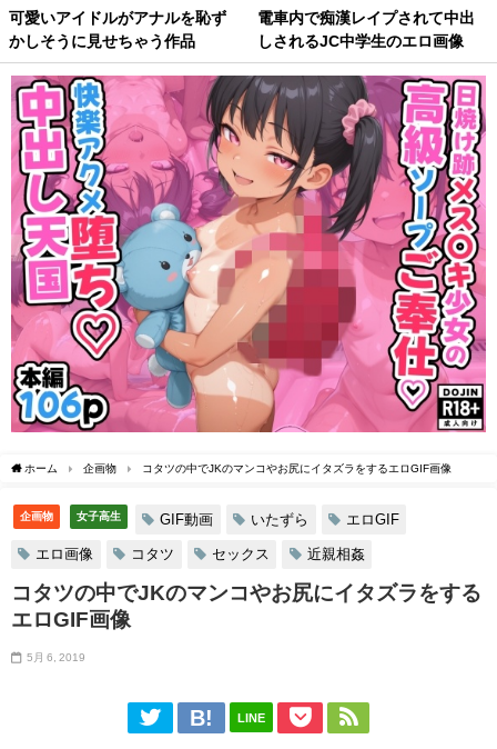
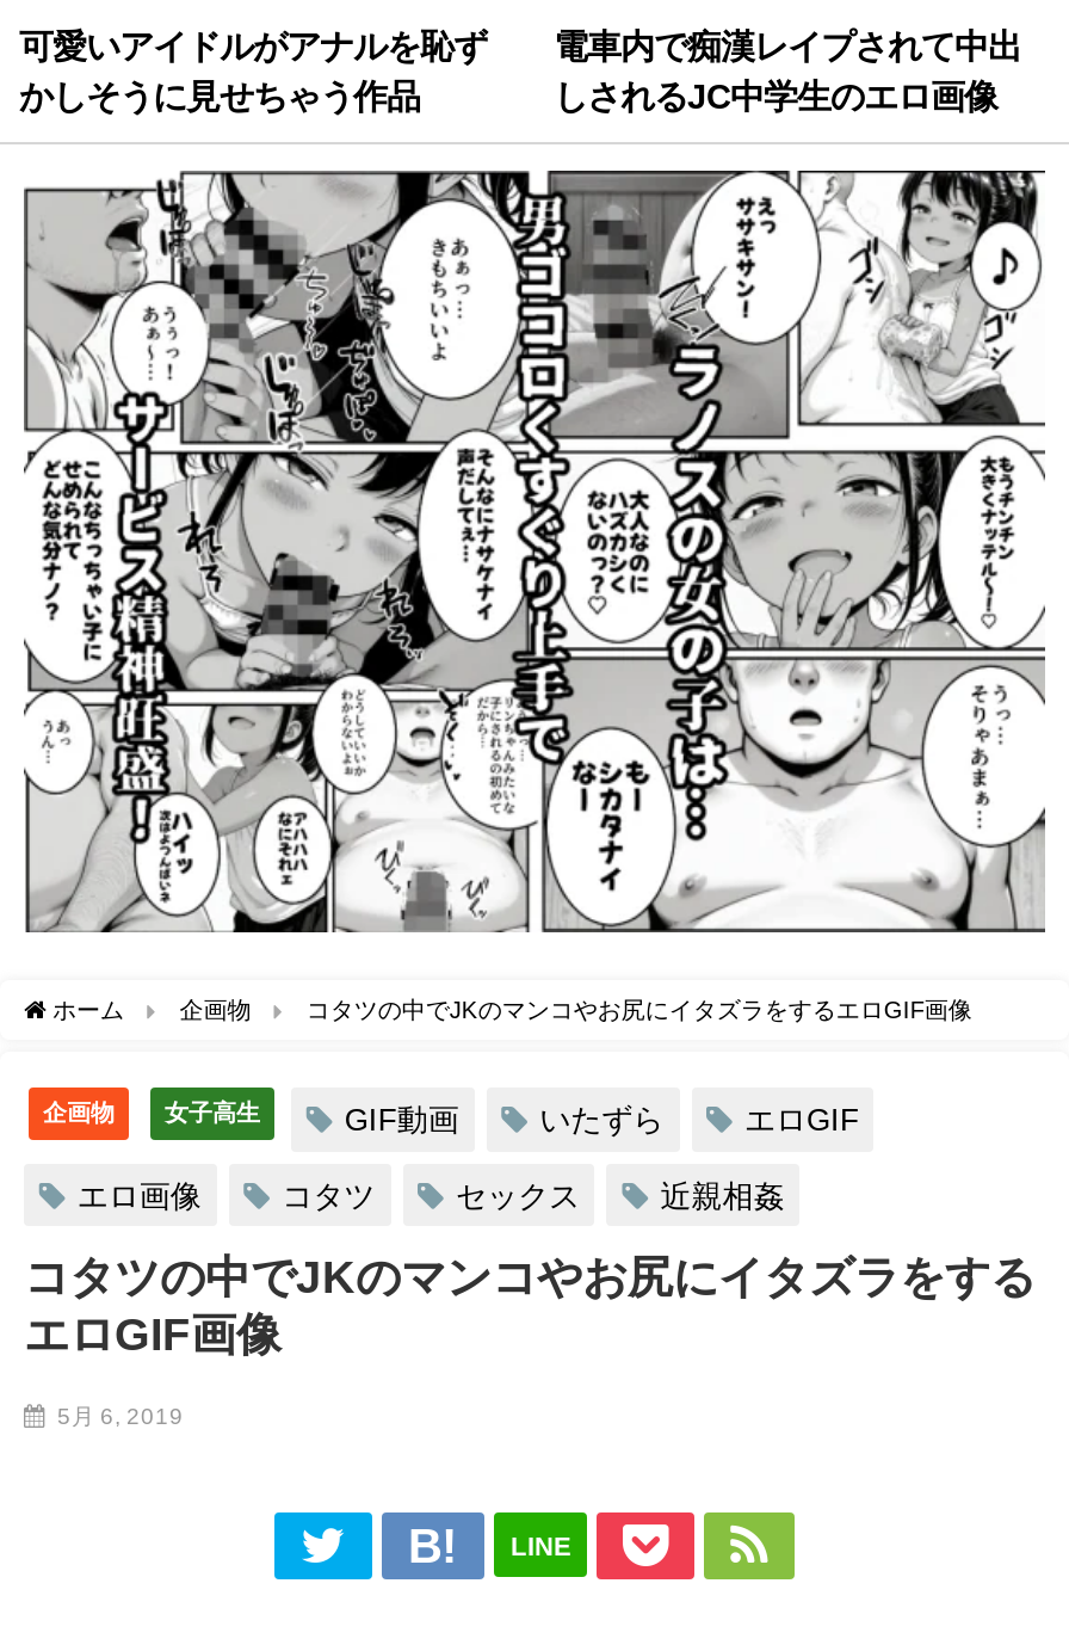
[10,74,487,433] [image] -> [21,167,1048,936] [image]

